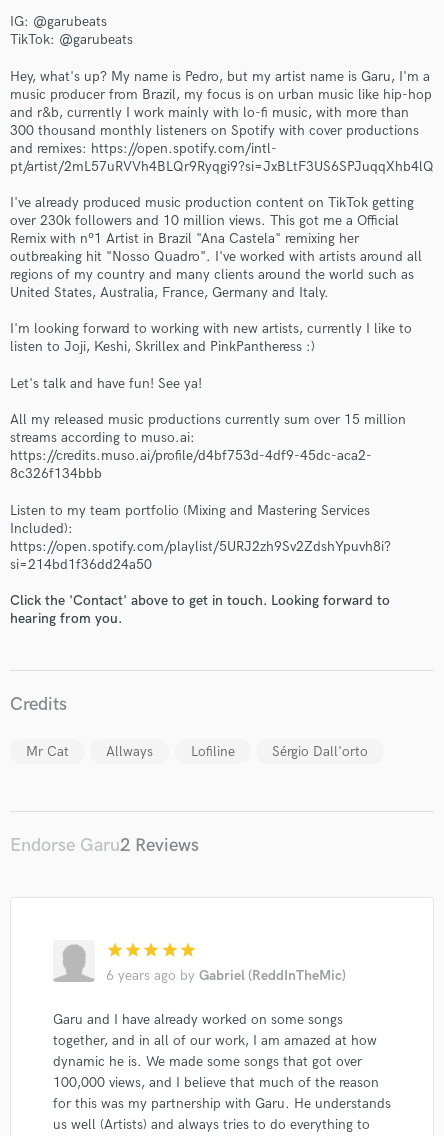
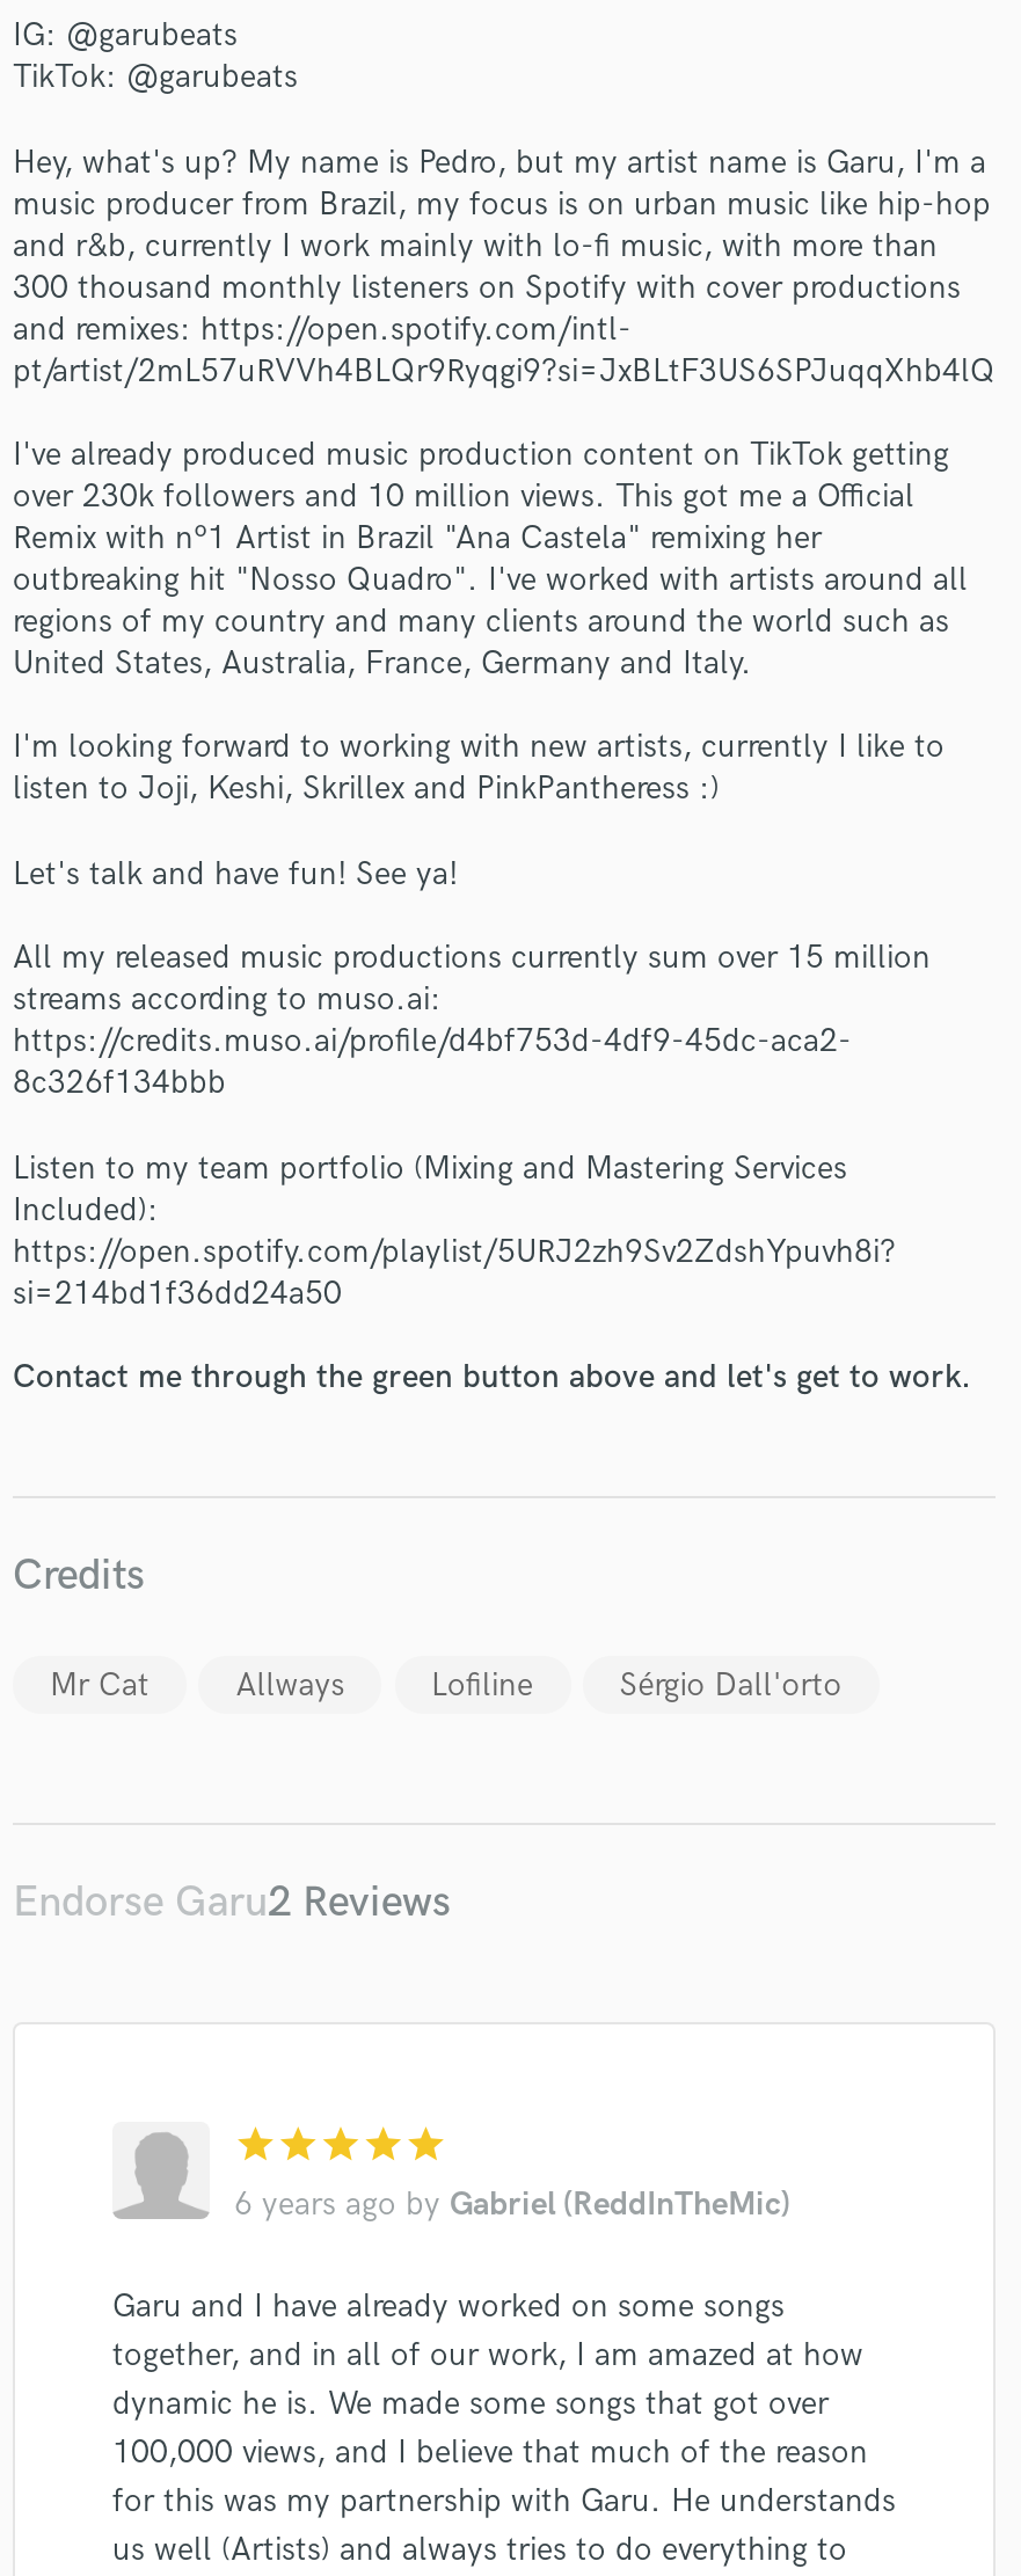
[10,592,390,627] Click the 'Contact' above to get in touch. Looking forward to | hearing from you. -> [13,1357,970,1396] Contact me through the green button above and let's get to work.

